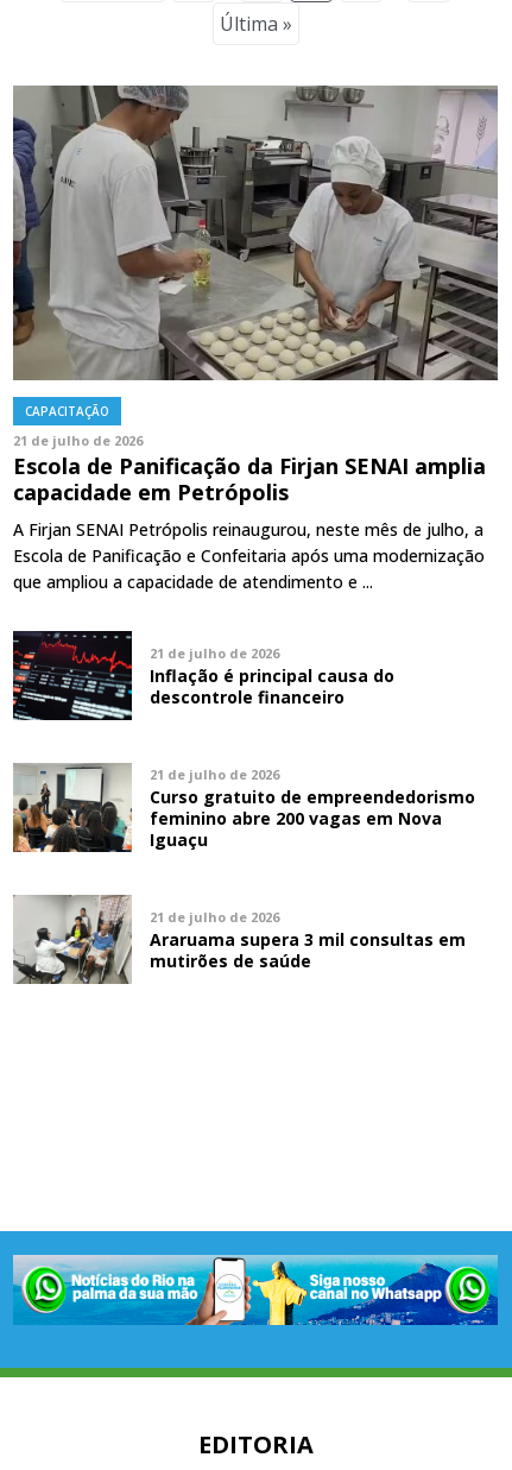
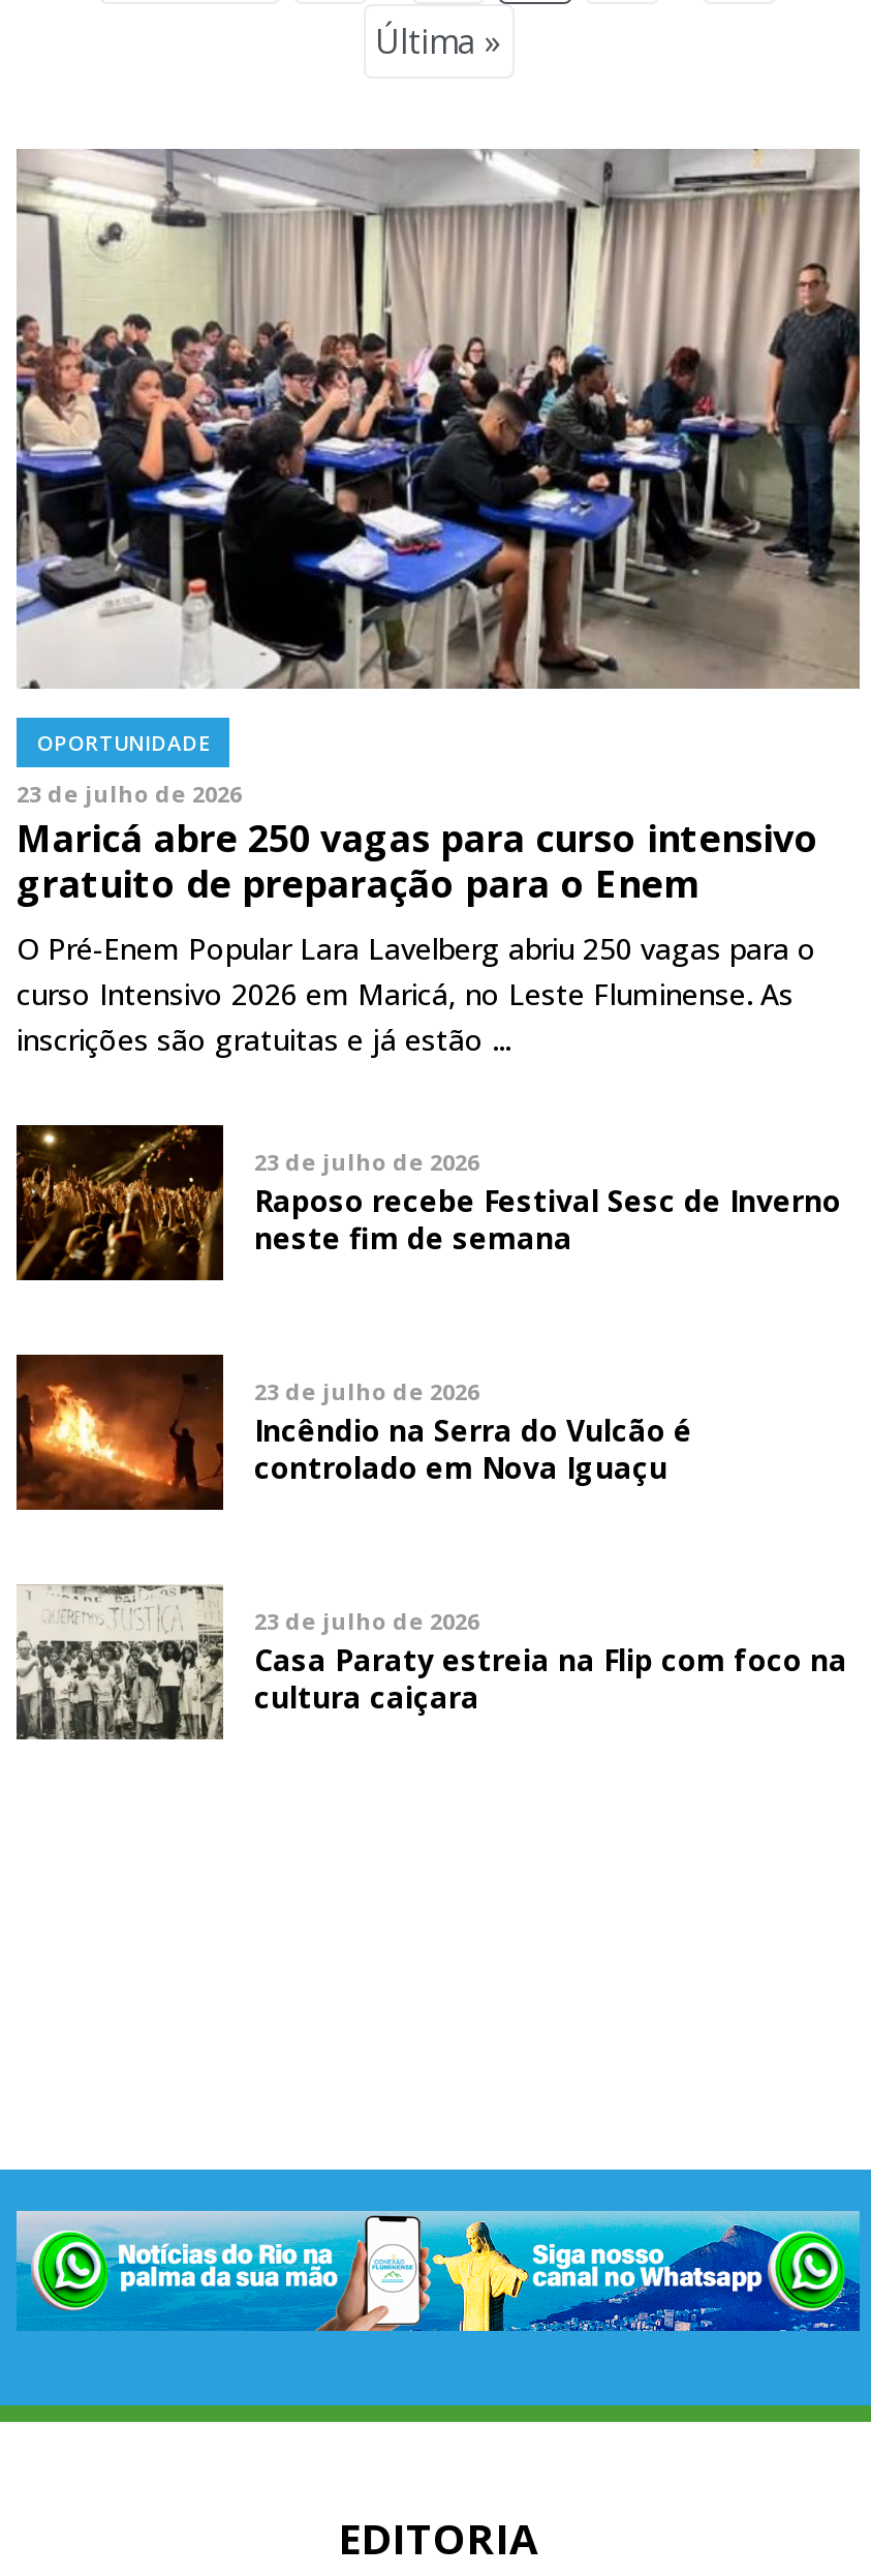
[12,86,498,420] [image] | CAPACITAÇÃO -> [14,149,860,756] [image] | OPORTUNIDADE
[13,432,486,593] 21 de julho de 2026 | Escola de Panificação da Firjan SENAI amplia | capacidade em Petrópolis | A Firjan SENAI Petrópolis reinaugurou, neste mês de julho, a | Escola de Panificação e Confeitaria após uma modernização | que ampliou a capacidade de atendimento e ... -> [17,777,818,1058] 23 de julho de 2026 | Maricá abre 250 vagas para curso intensivo | gratuito de preparação para o Enem | O Pré-Enem Popular Lara Lavelberg abriu 250 vagas para o | curso Intensivo 2026 em Maricá, no Leste Fluminense. As | inscrições são gratuitas e já estão ...
[12,630,394,721] [image] | 21 de julho de 2026 | Inflação é principal causa do | descontrole financeiro -> [14,1123,841,1282] [image] | 23 de julho de 2026 | Raposo recebe Festival Sesc de Inverno | neste fim de semana
[12,764,475,854] [image] | 21 de julho de 2026 | Curso gratuito de empreendedorismo | feminino abre 200 vagas em Nova | Iguaçu -> [14,1355,692,1512] [image] | 23 de julho de 2026 | Incêndio na Serra do Vulcão é | controlado em Nova Iguaçu
[14,894,466,985] [image] | 21 de julho de 2026 | Araruama supera 3 mil consultas em | mutirões de saúde -> [17,1582,847,1741] [image] | 23 de julho de 2026 | Casa Paraty estreia na Flip com foco na | cultura caiçara

